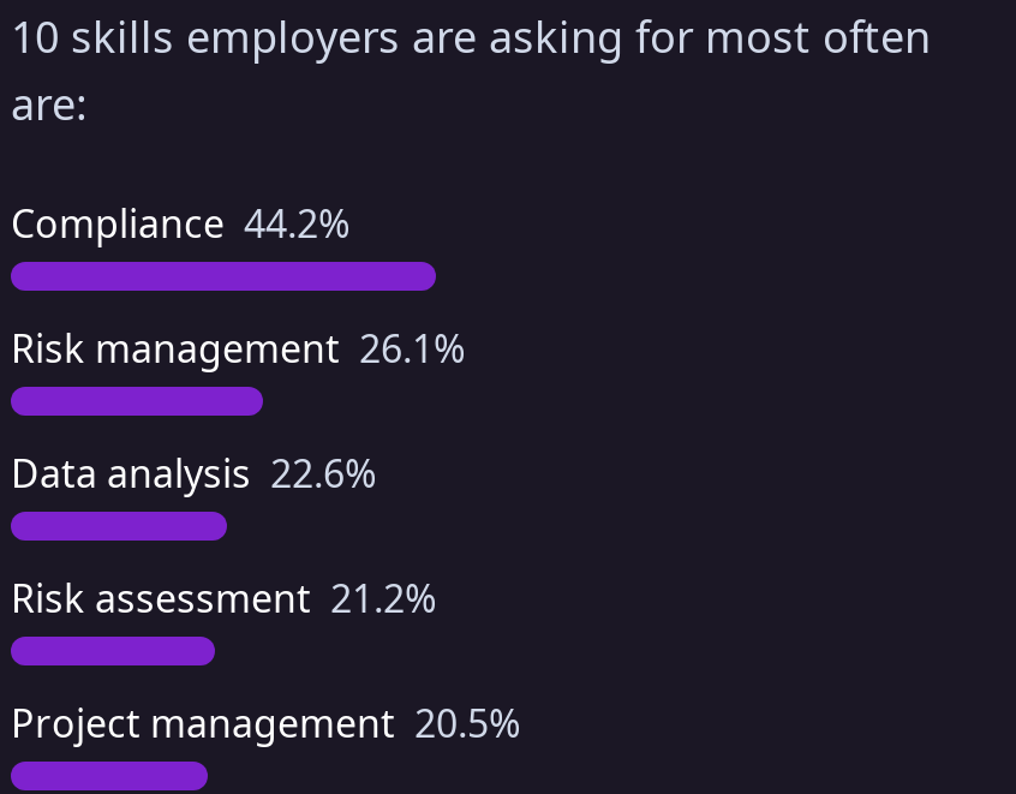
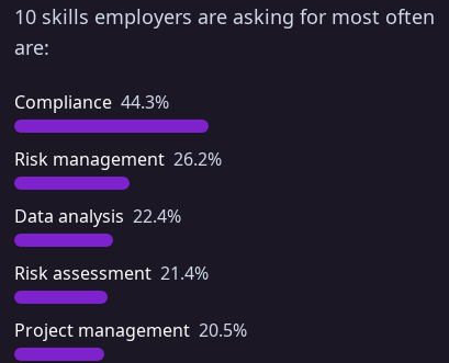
[11,197,349,250] Compliance 44.2% -> [14,90,169,114] Compliance 44.3%
[11,322,465,375] Risk management 26.1% -> [14,147,222,171] Risk management 26.2%
[11,447,376,500] Data analysis 22.6% -> [14,204,181,228] Data analysis 22.4%
[11,572,436,625] Risk assessment 21.2% -> [14,261,209,285] Risk assessment 21.4%

